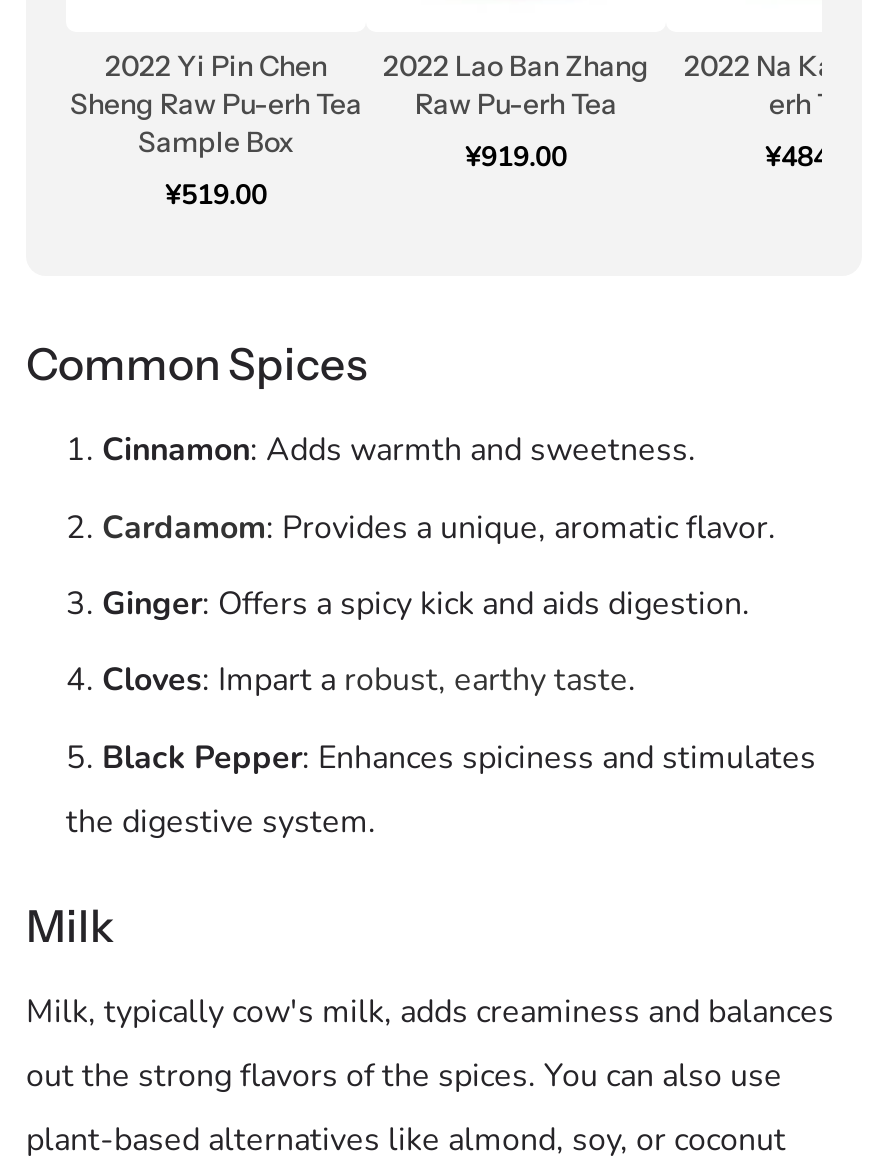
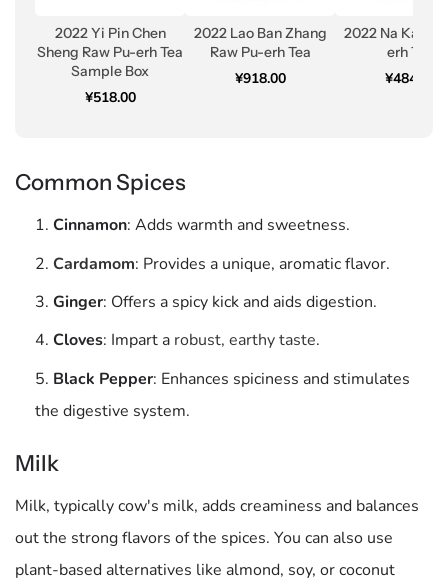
[465,138,567,176] ¥919.00 -> [234,69,285,88] ¥918.00
[165,176,267,214] ¥519.00 -> [84,88,135,107] ¥518.00

